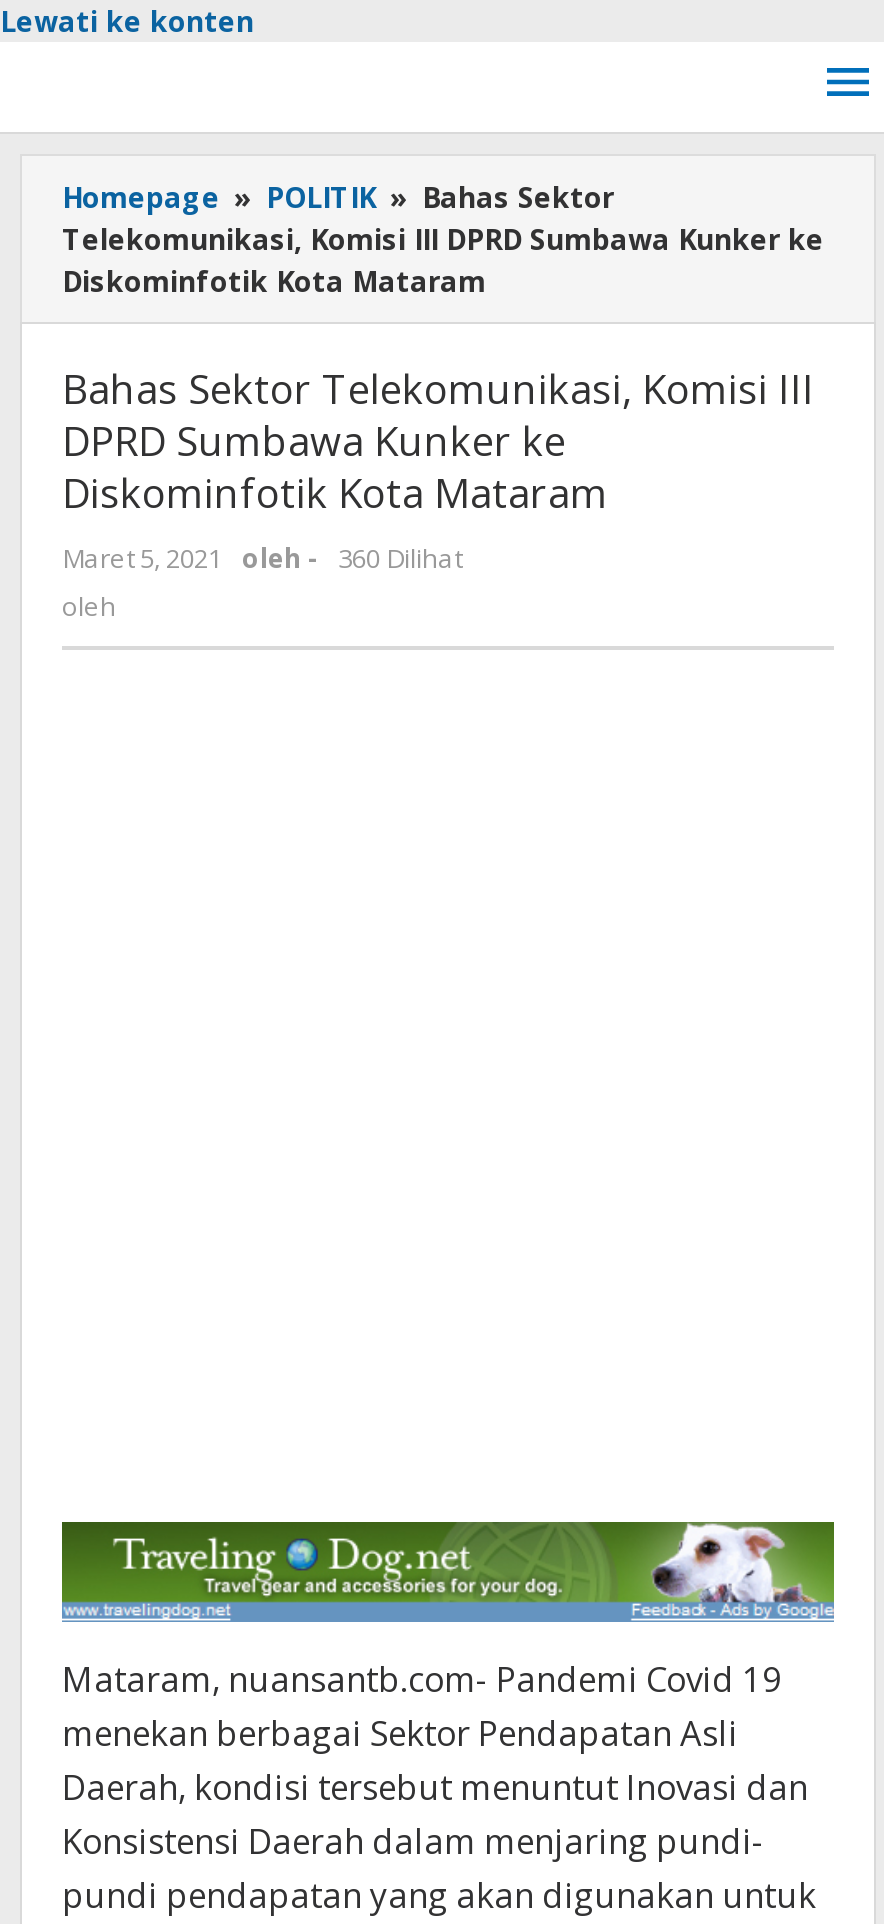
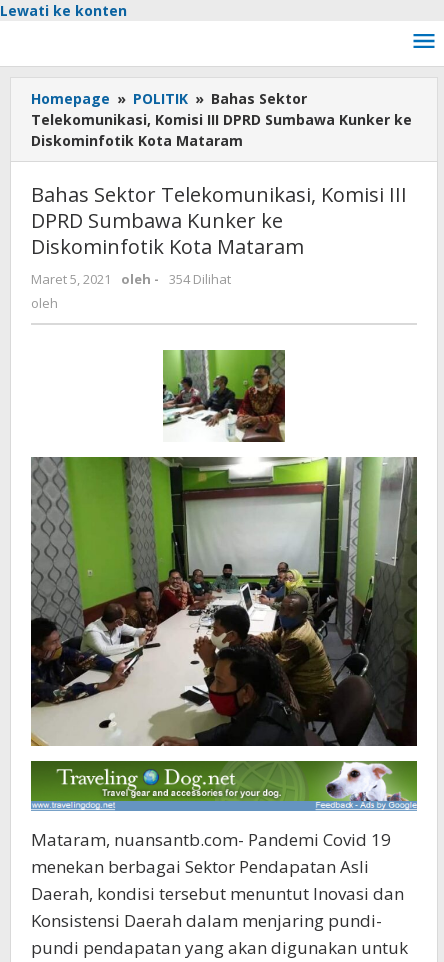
[62,540,462,576] Maret 5, 2021 oleh - 360 Dilihat -> [31,270,231,288] Maret 5, 2021 oleh - 354 Dilihat
none -> [30,456,418,747] [image]
none -> [162,349,286,443] [image]

